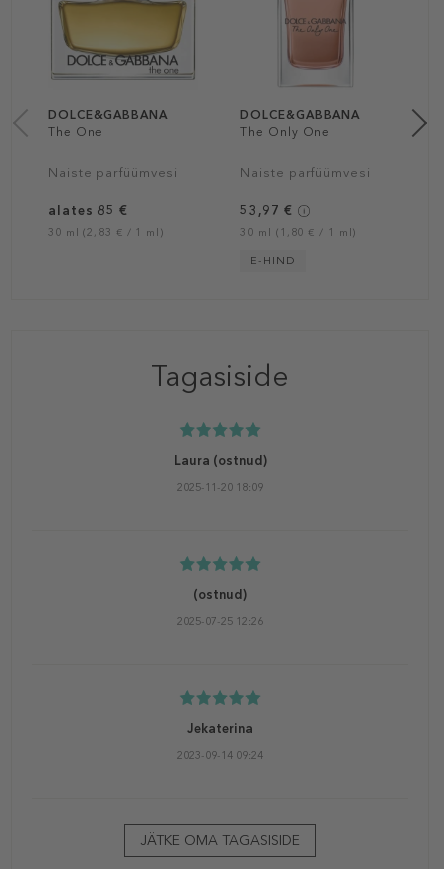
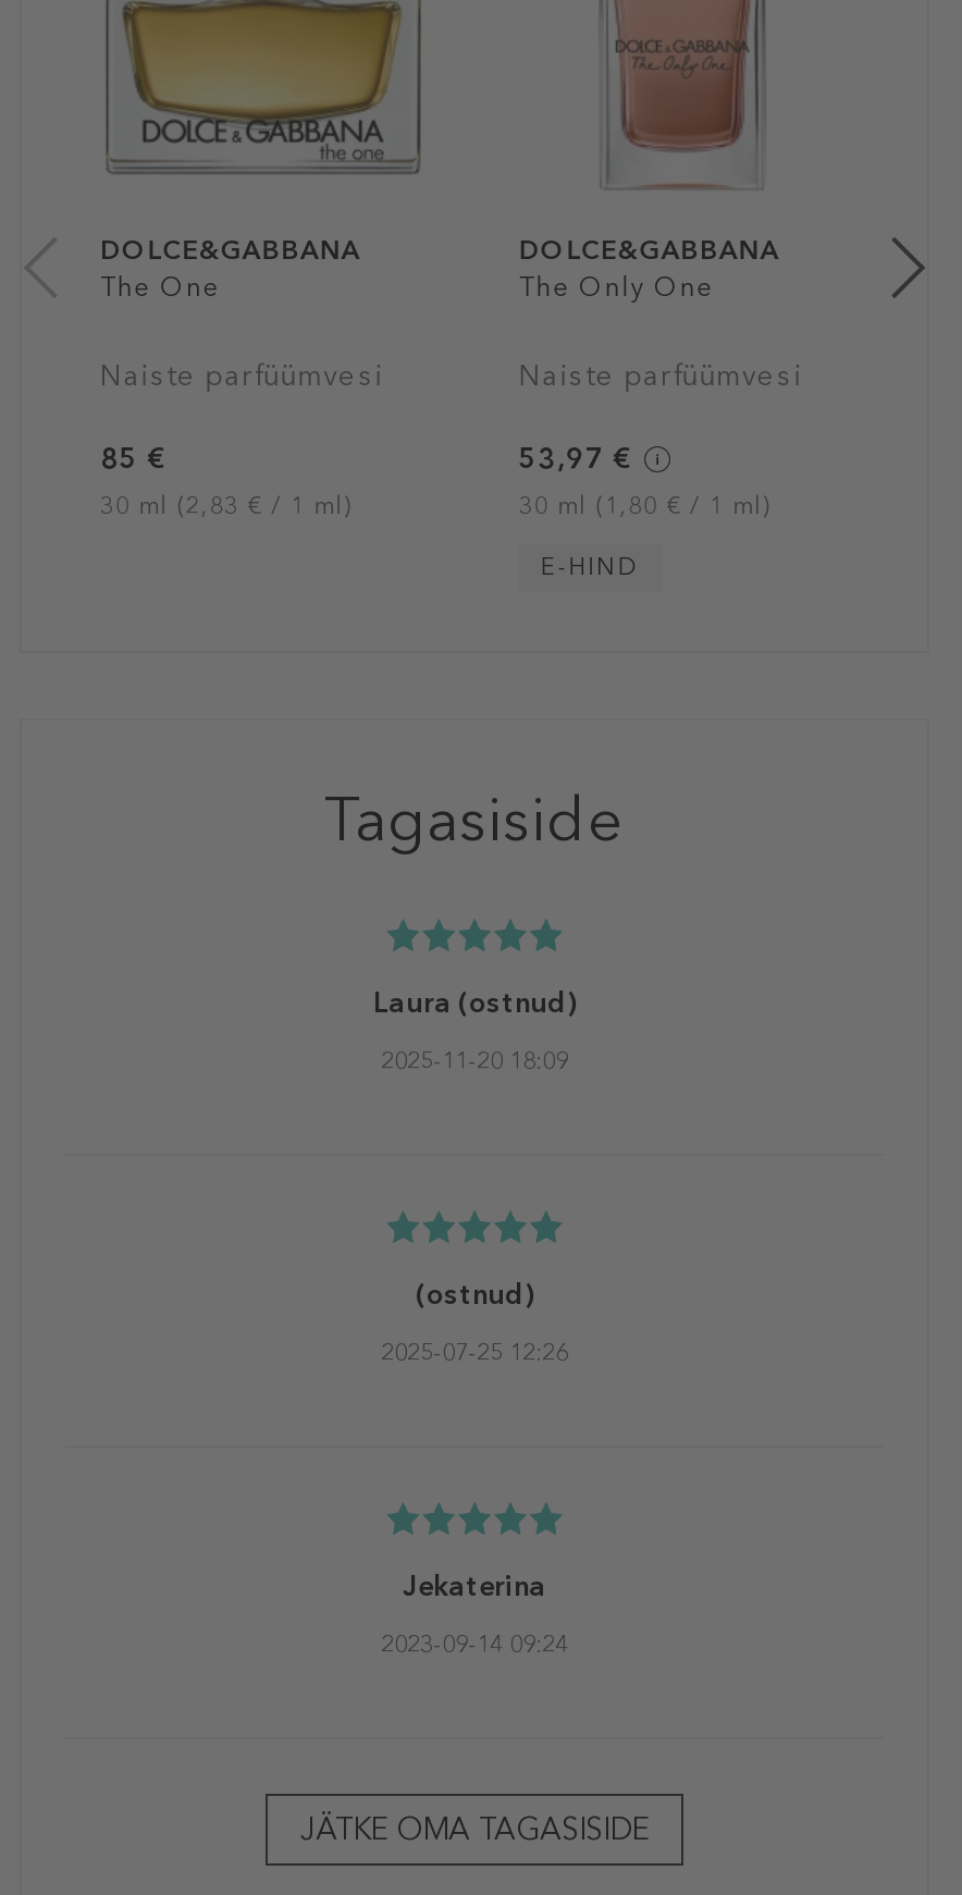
[48,203,128,218] alates 85 € -> [100,442,167,475] 85 €

